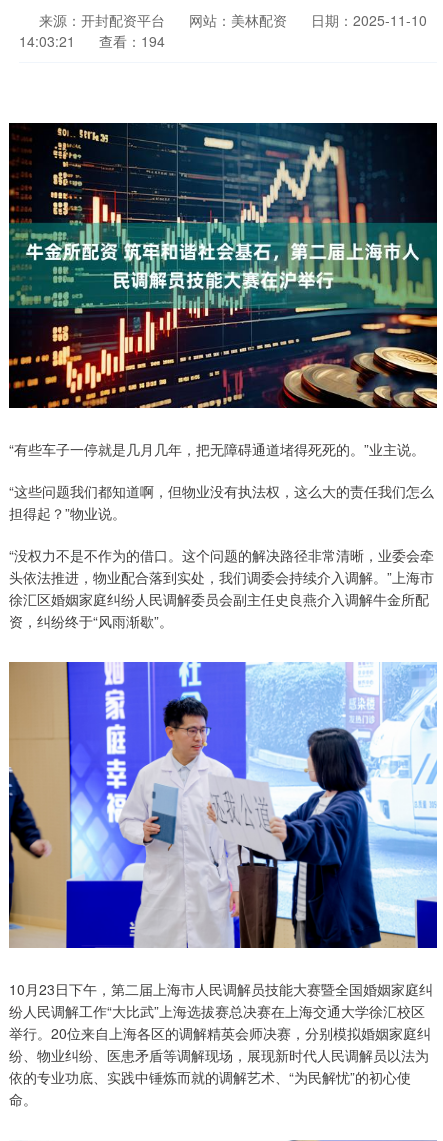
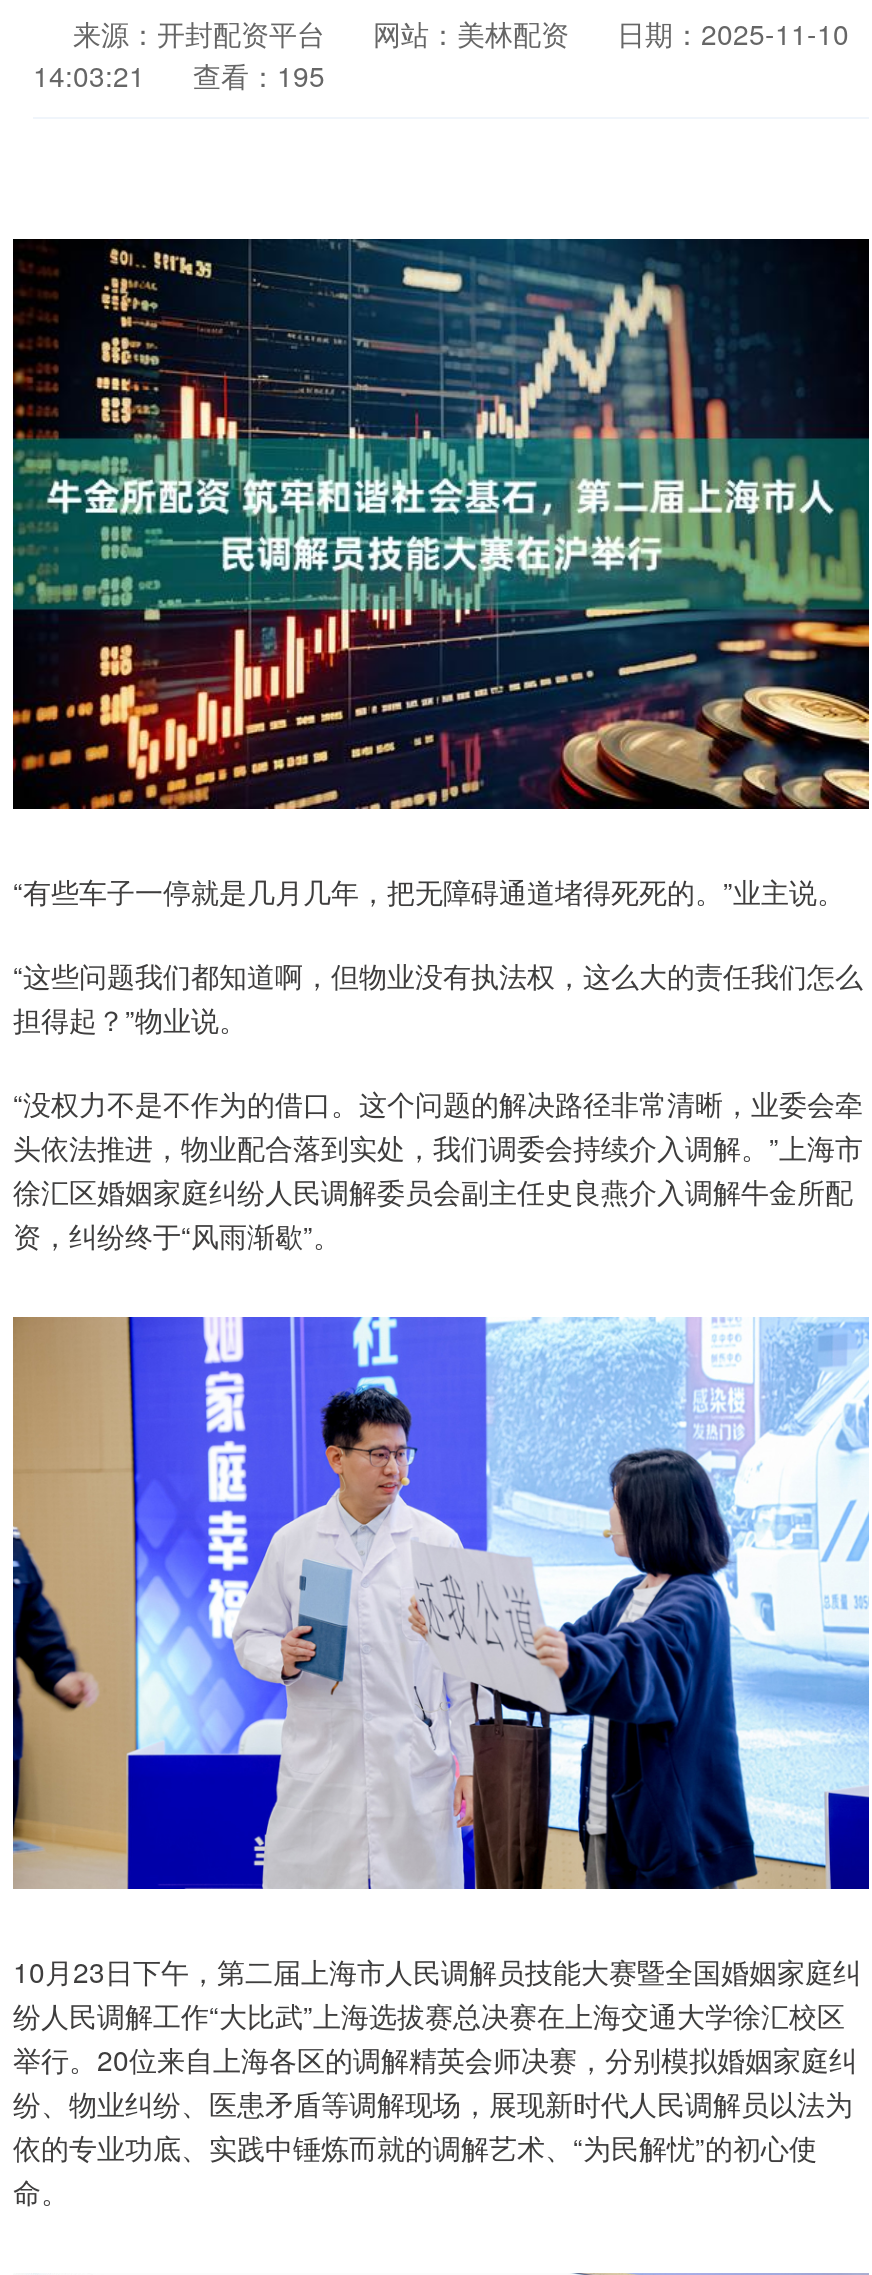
[19,31,165,51] 14:03:21 查看：194 -> [33,55,325,95] 14:03:21 查看：195

